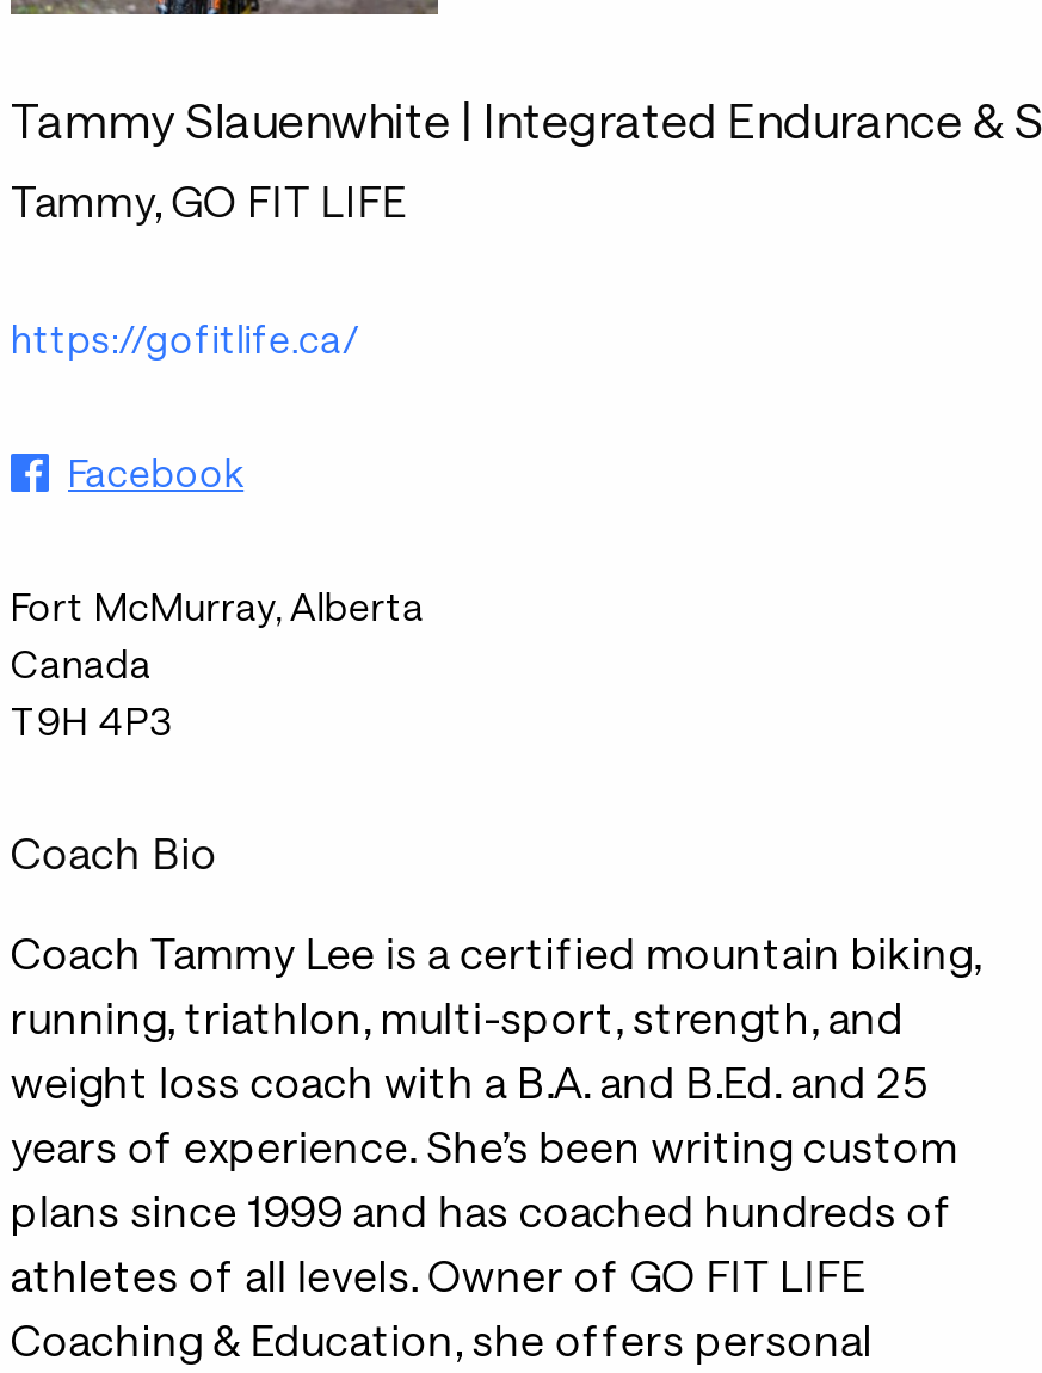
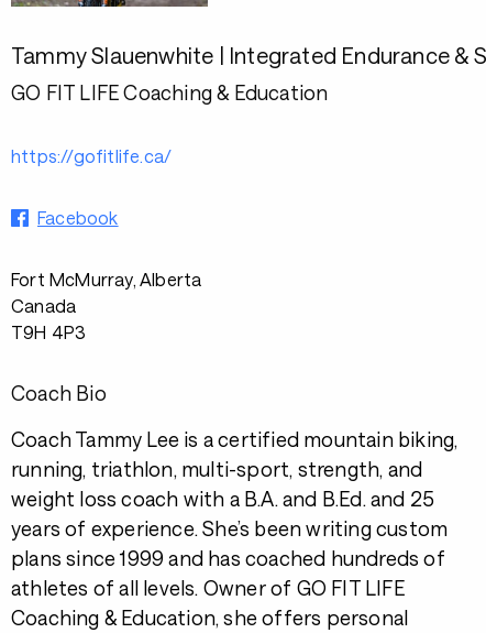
[11,174,406,227] Tammy, GO FIT LIFE -> [11,80,328,105] GO FIT LIFE Coaching & Education

